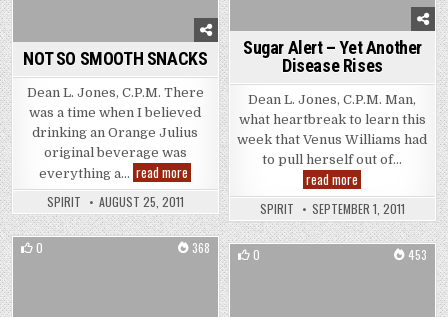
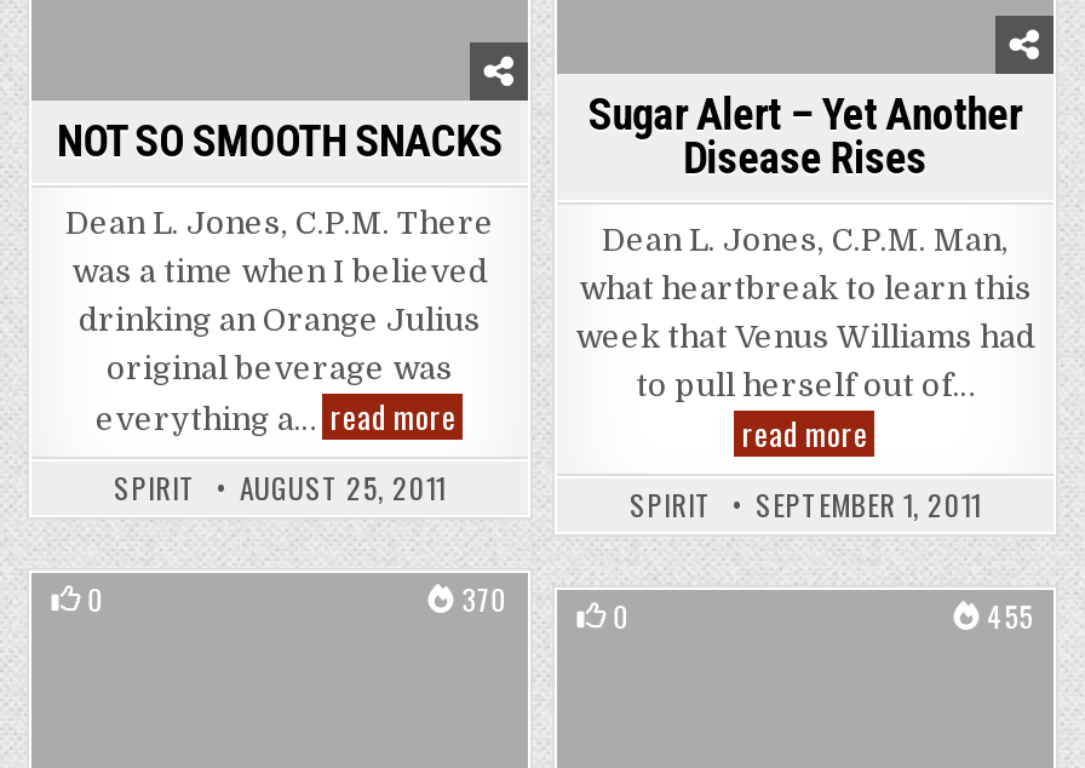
[192,239,210,256] 368 -> [462,578,508,619] 370
[408,246,427,263] 453 -> [988,595,1034,636] 455

